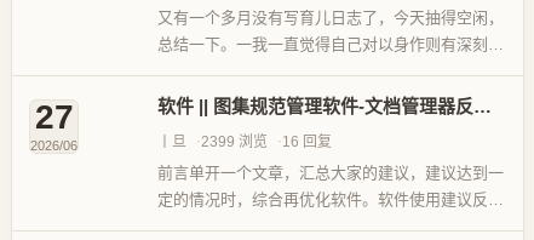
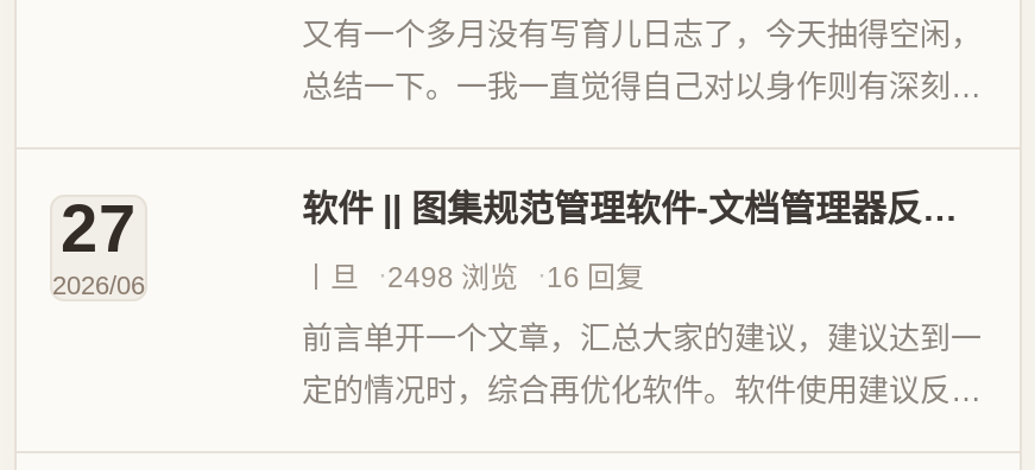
[201,133,268,150] 2399 浏览 -> [387,261,518,294] 2498 浏览

